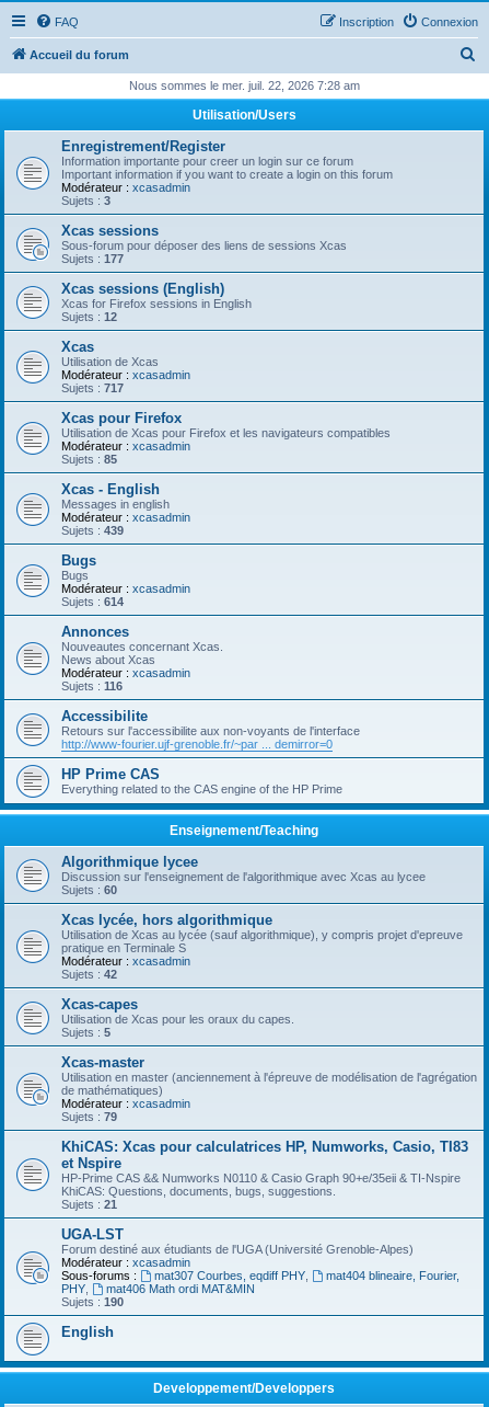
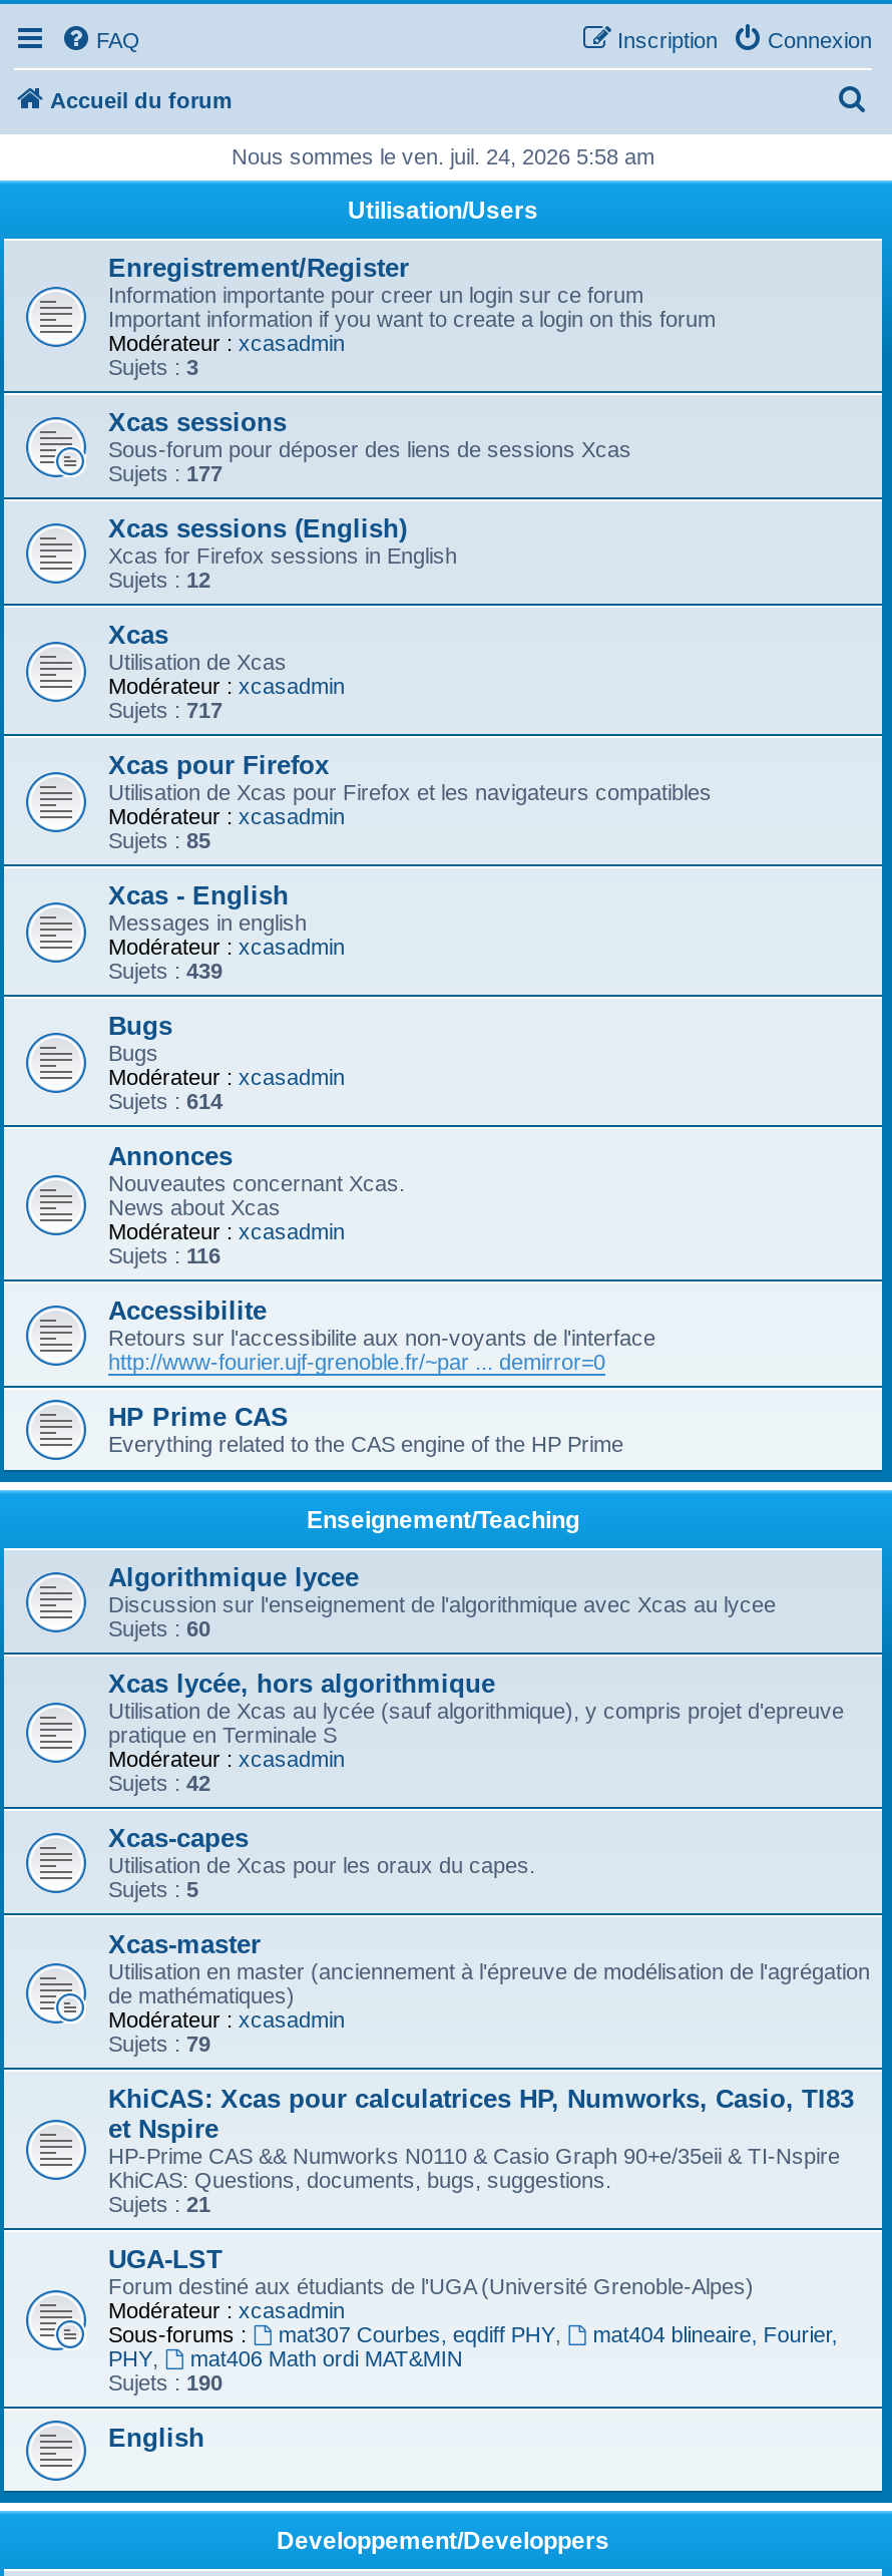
[129,79,359,92] Nous sommes le mer. juil. 22, 2026 7:28 am -> [232,144,654,168] Nous sommes le ven. juil. 24, 2026 5:58 am

